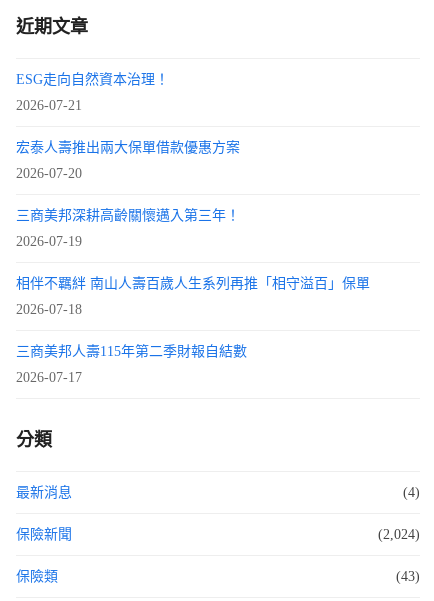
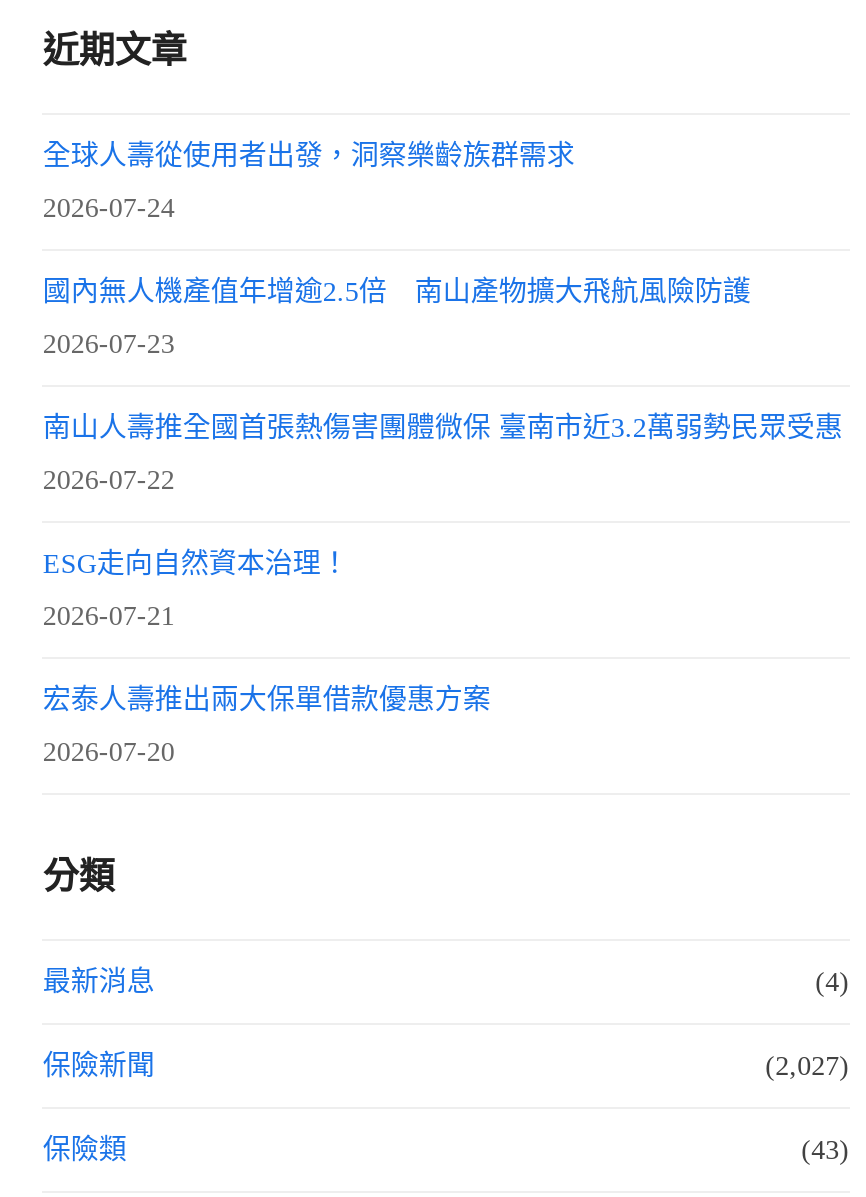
none -> [43,141,843,495] 全球人壽從使用者出發，洞察樂齡族群需求 | 2026-07-24 | 國內無人機產值年增逾2.5倍 南山產物擴大飛航風險防護 | 2026-07-23 | 南山人壽推全國首張熱傷害團體微保 臺南市近3.2萬弱勢民眾受惠 | 2026-07-22
moved [16,72,240,181] -> [43,549,491,767]: ESG走向自然資本治理！ | 2026-07-21 | 宏泰人壽推出兩大保單借款優惠方案 | 2026-07-20
[16,208,370,385] 三商美邦深耕高齡關懷邁入第三年！ | 2026-07-19 | 相伴不羈絆 南山人壽百歲人生系列再推「相守溢百」保單 | 2026-07-18 | 三商美邦人壽115年第二季財報自結數 | 2026-07-17 -> none
[378,527,420,542] (2,024) -> [765,1051,849,1081] (2,027)

